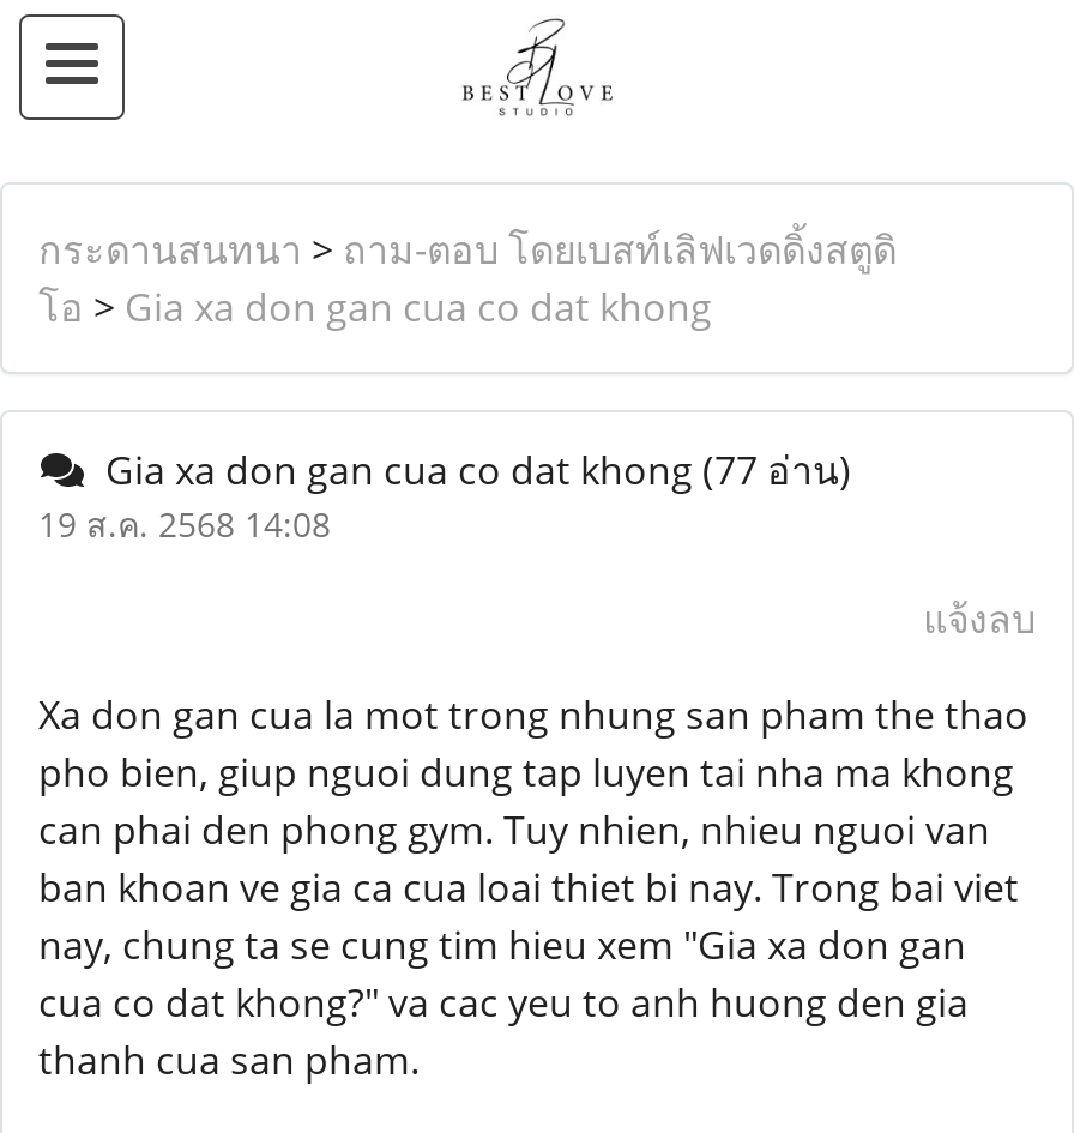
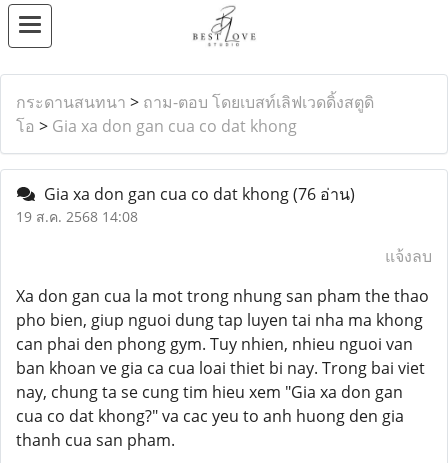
[86,444,851,496] Gia xa don gan cua co dat khong (77 อ่าน) -> [36,183,355,205] Gia xa don gan cua co dat khong (76 อ่าน)

